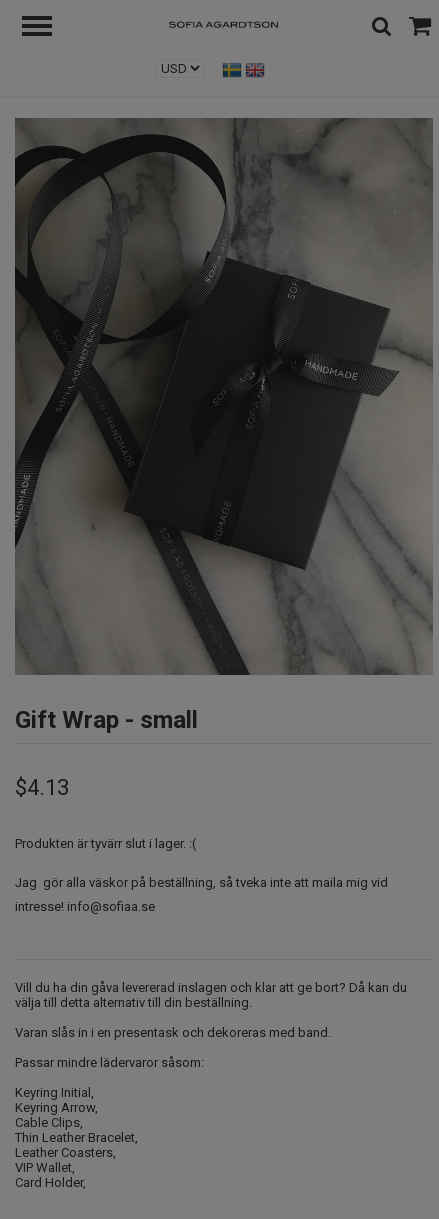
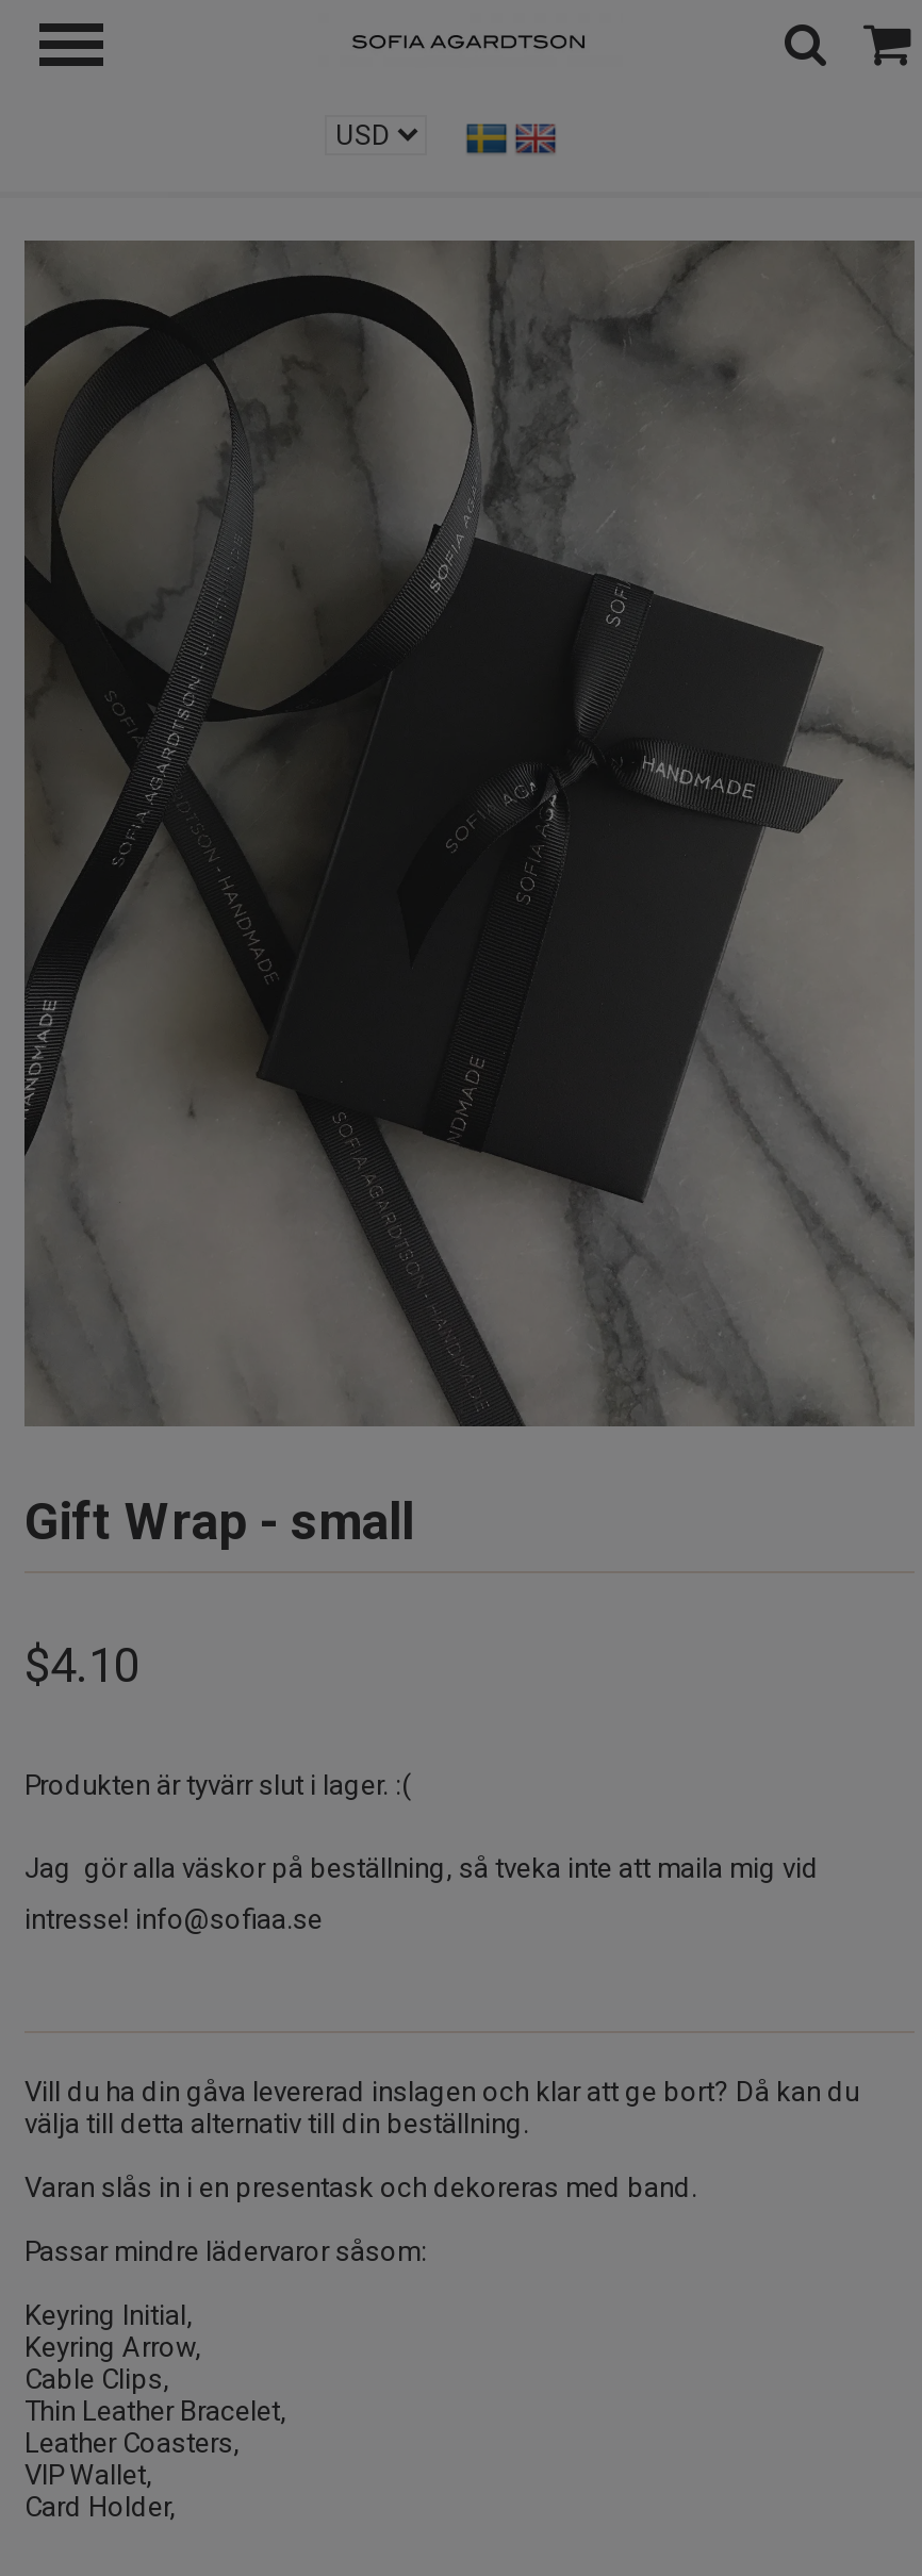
[15,775,69,800] $4.13 -> [24,1639,139,1692] $4.10

